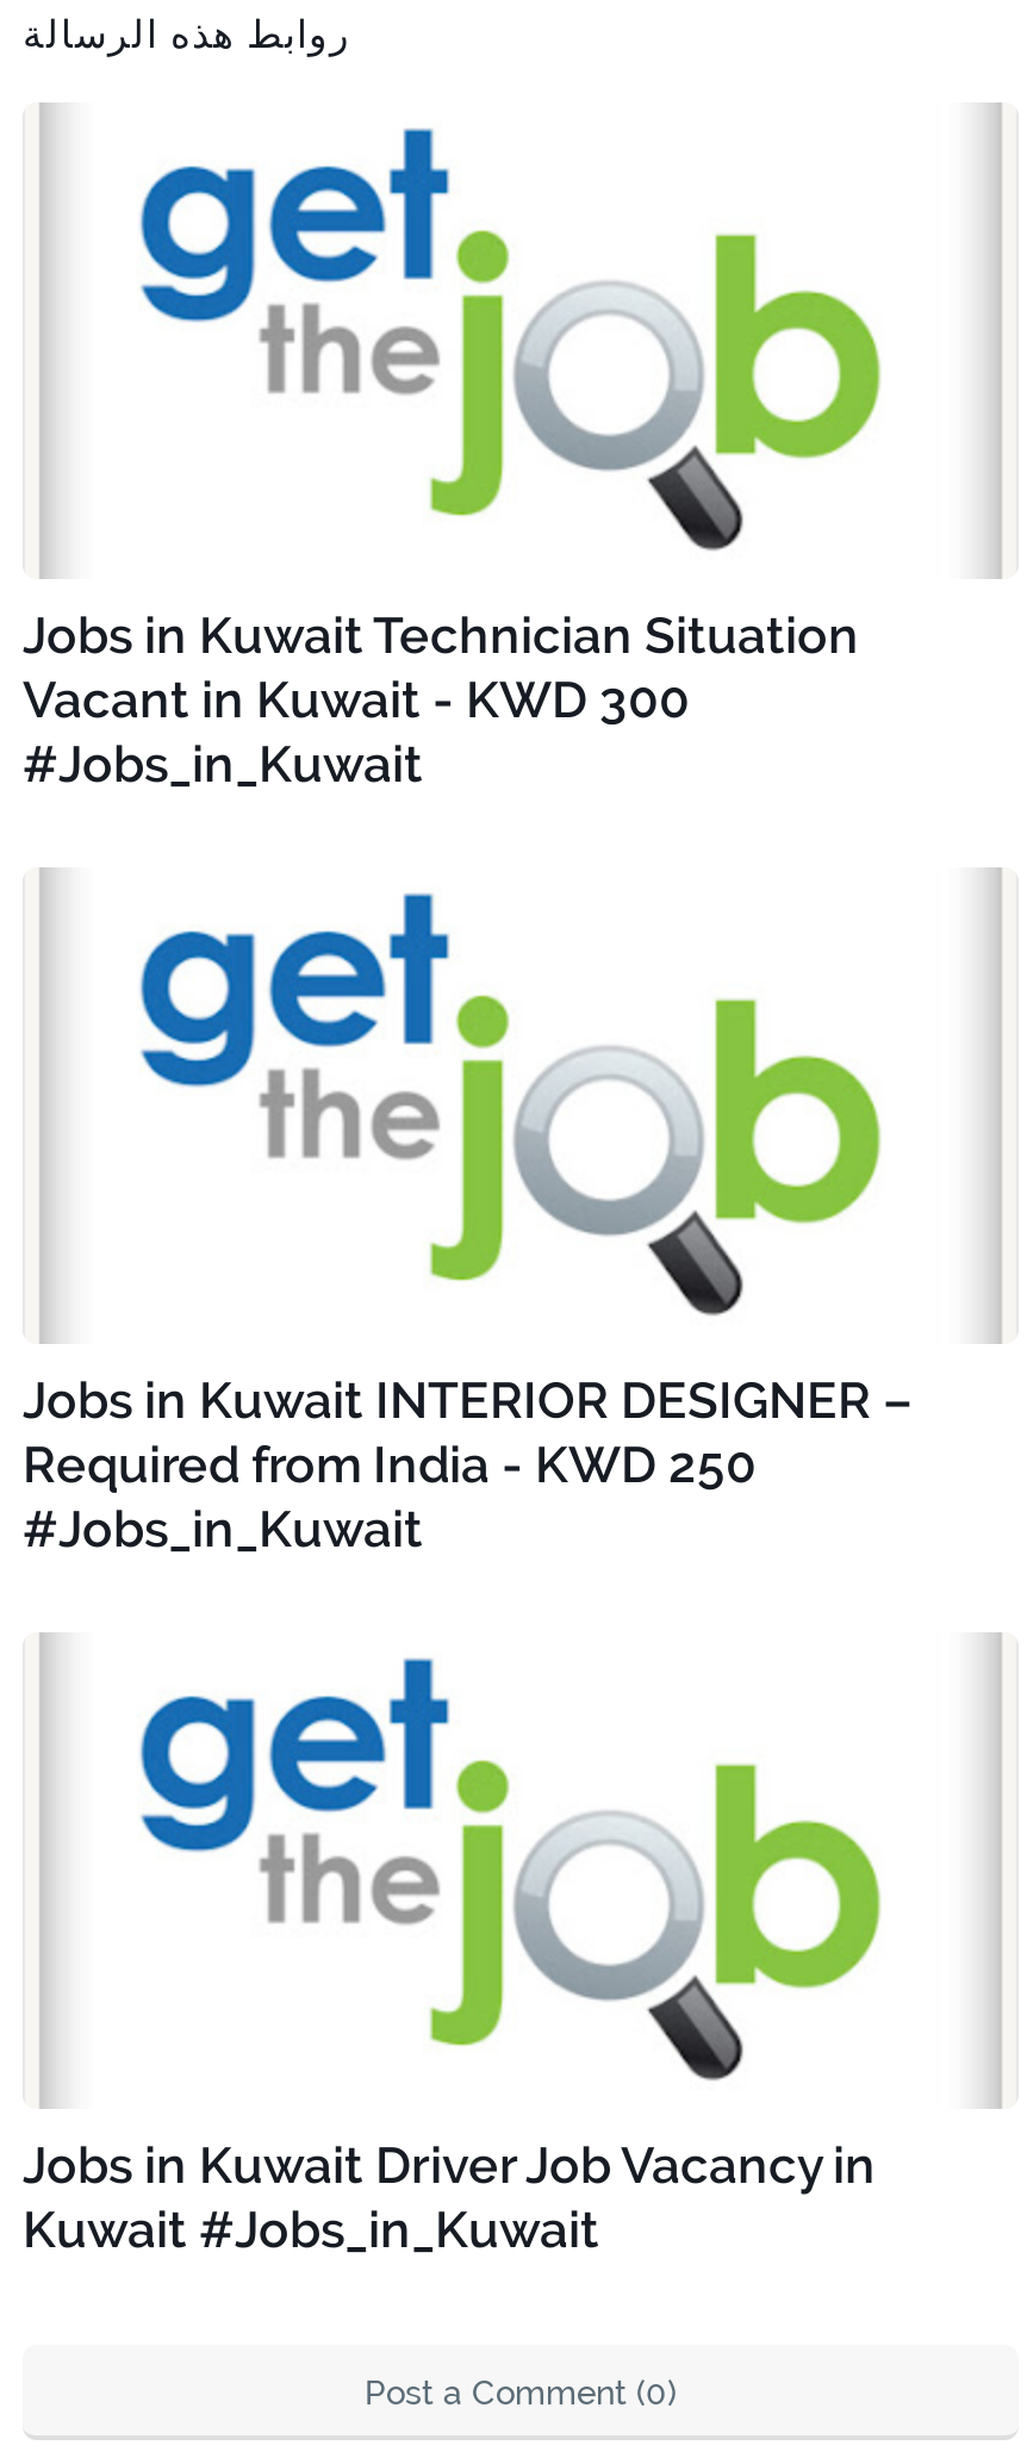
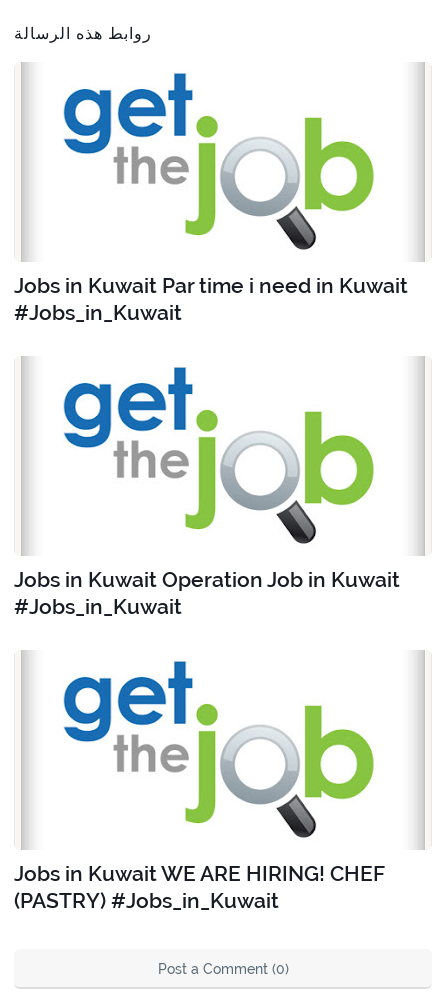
[23,606,859,730] Jobs in Kuwait Technician Situation | Vacant in Kuwait - KWD 300 -> [14,273,408,298] Jobs in Kuwait Par time i need in Kuwait
[23,1371,911,1495] Jobs in Kuwait INTERIOR DESIGNER – | Required from India - KWD 250 -> [14,567,400,592] Jobs in Kuwait Operation Job in Kuwait
[23,2136,876,2195] Jobs in Kuwait Driver Job Vacancy in -> [14,861,385,886] Jobs in Kuwait WE ARE HIRING! CHEF
[23,2200,599,2260] Kuwait #Jobs_in_Kuwait -> [14,888,279,913] (PASTRY) #Jobs_in_Kuwait

